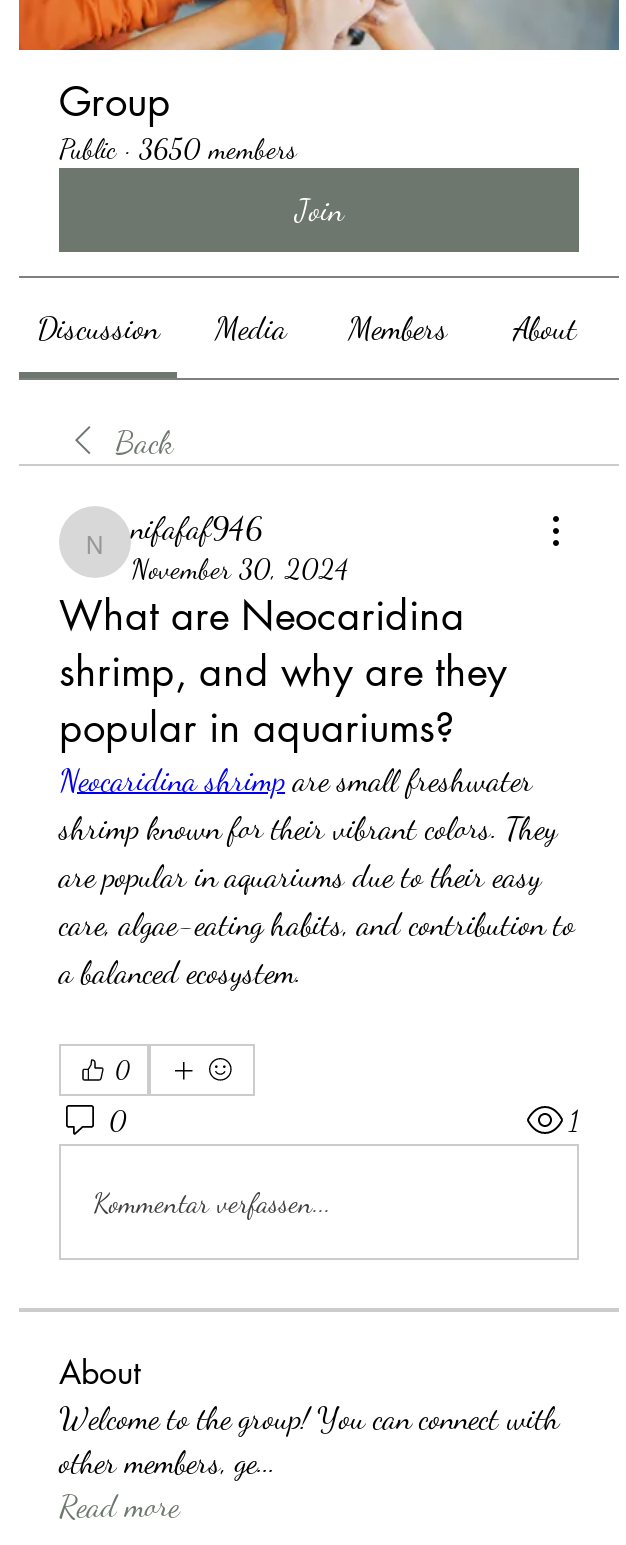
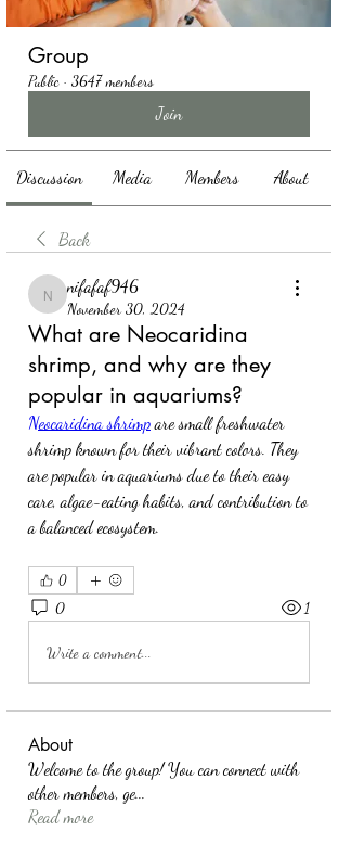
[59,132,297,166] Public · 3650 members -> [28,72,154,90] Public · 3647 members
[93,1185,331,1219] Kommentar verfassen... -> [47,643,152,661] Write a comment...

